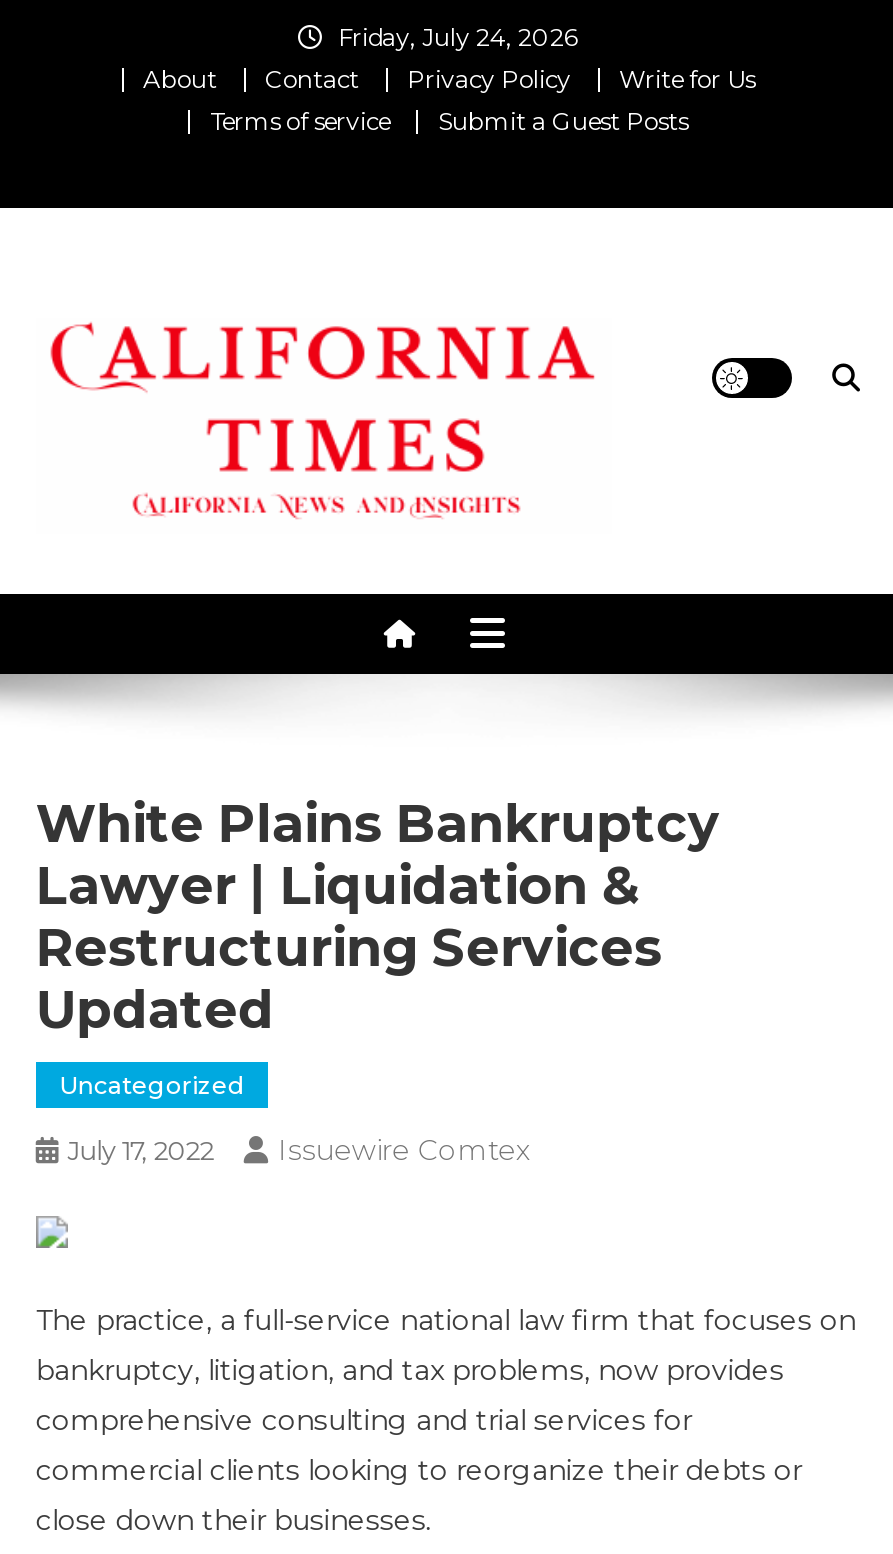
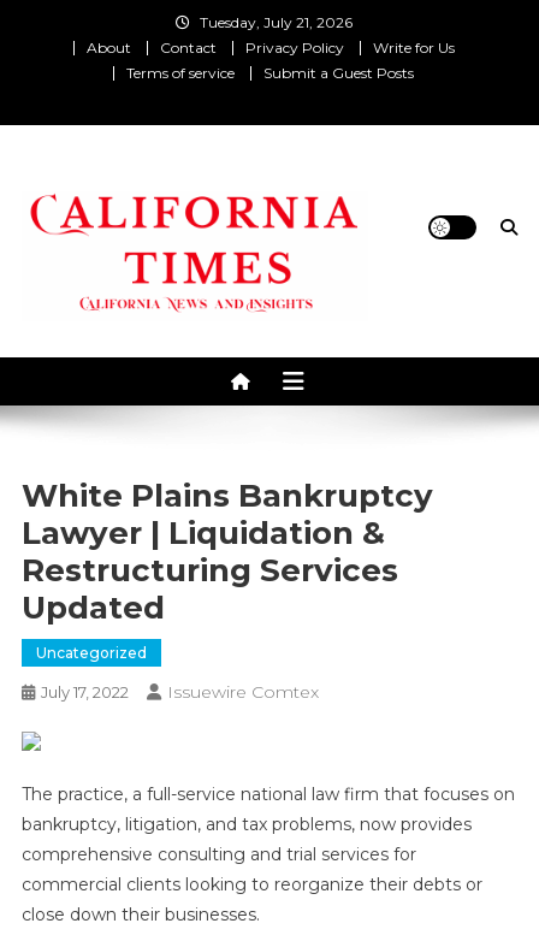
[338,22,578,52] Friday, July 24, 2026 -> [199,13,352,31] Tuesday, July 21, 2026

